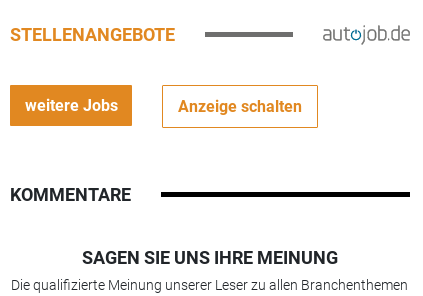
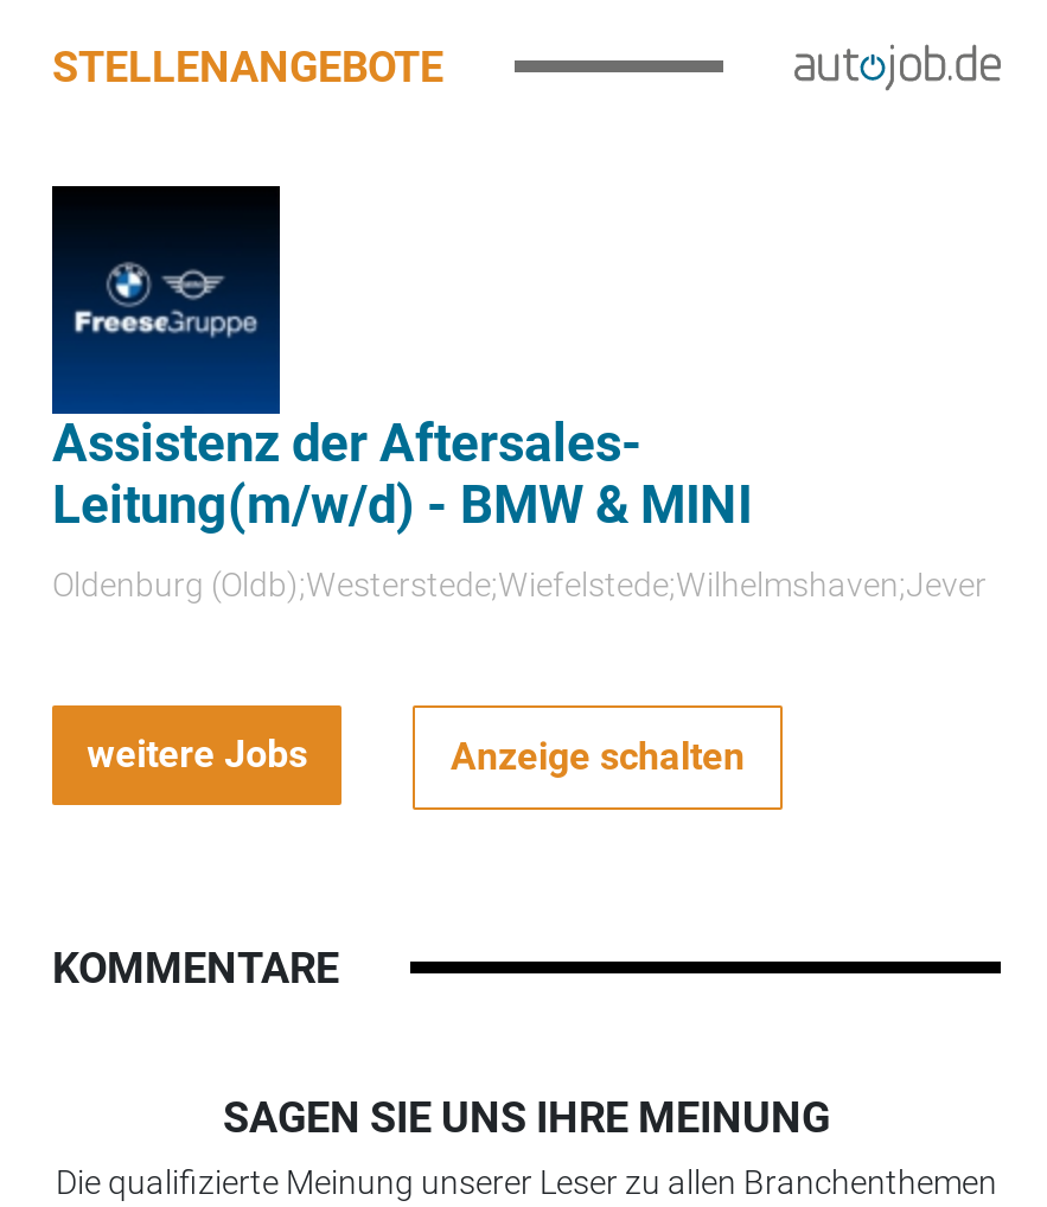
none -> [50,184,987,604] [image] | Assistenz der Aftersales- | Leitung(m/w/d) - BMW & MINI | Oldenburg (Oldb);Westerstede;Wiefelstede;Wilhelmshaven;Jever

